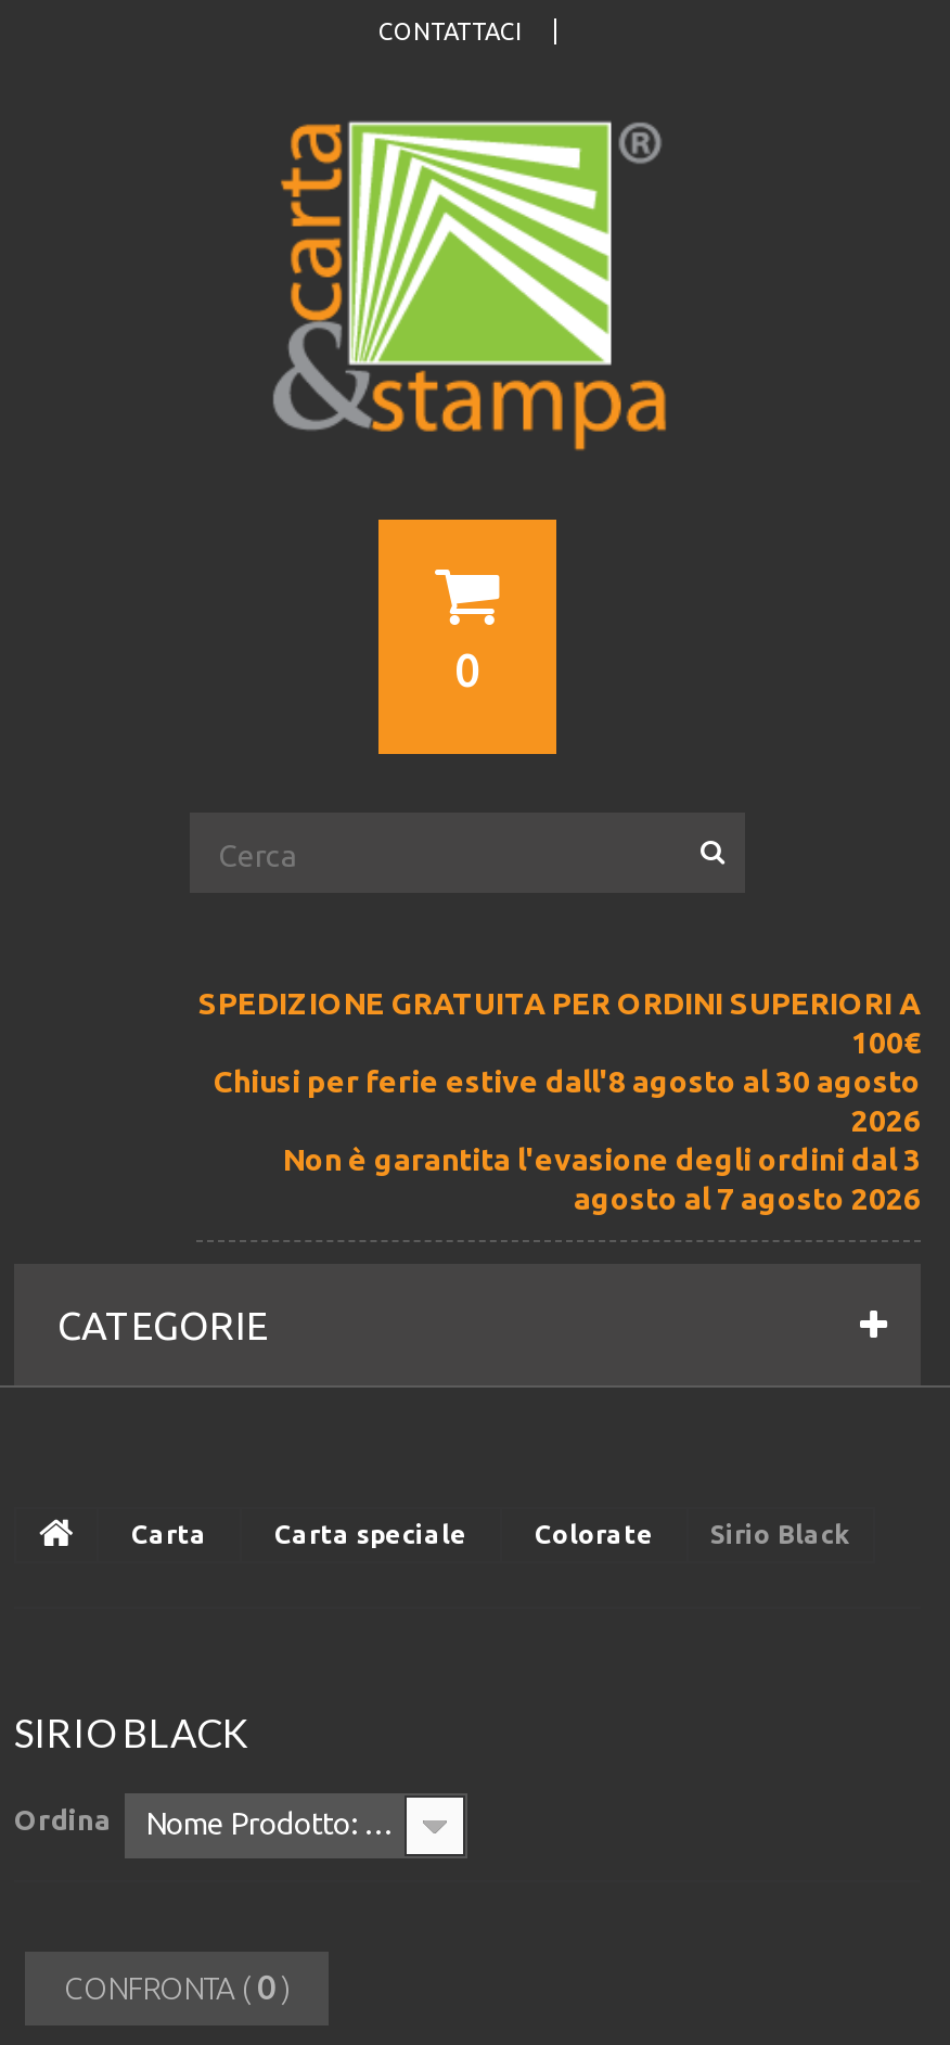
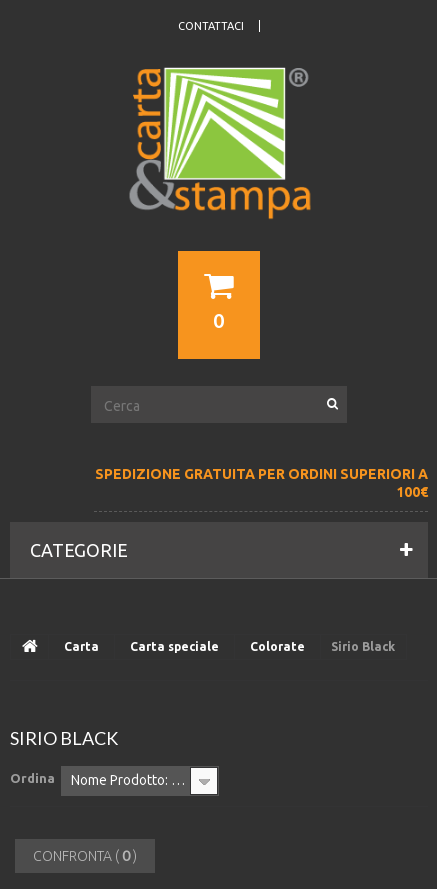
[214,1064,921,1216] Chiusi per ferie estive dall'8 agosto al 30 agosto | 2026 | Non è garantita l'evasione degli ordini dal 3 | agosto al 7 agosto 2026 -> none

